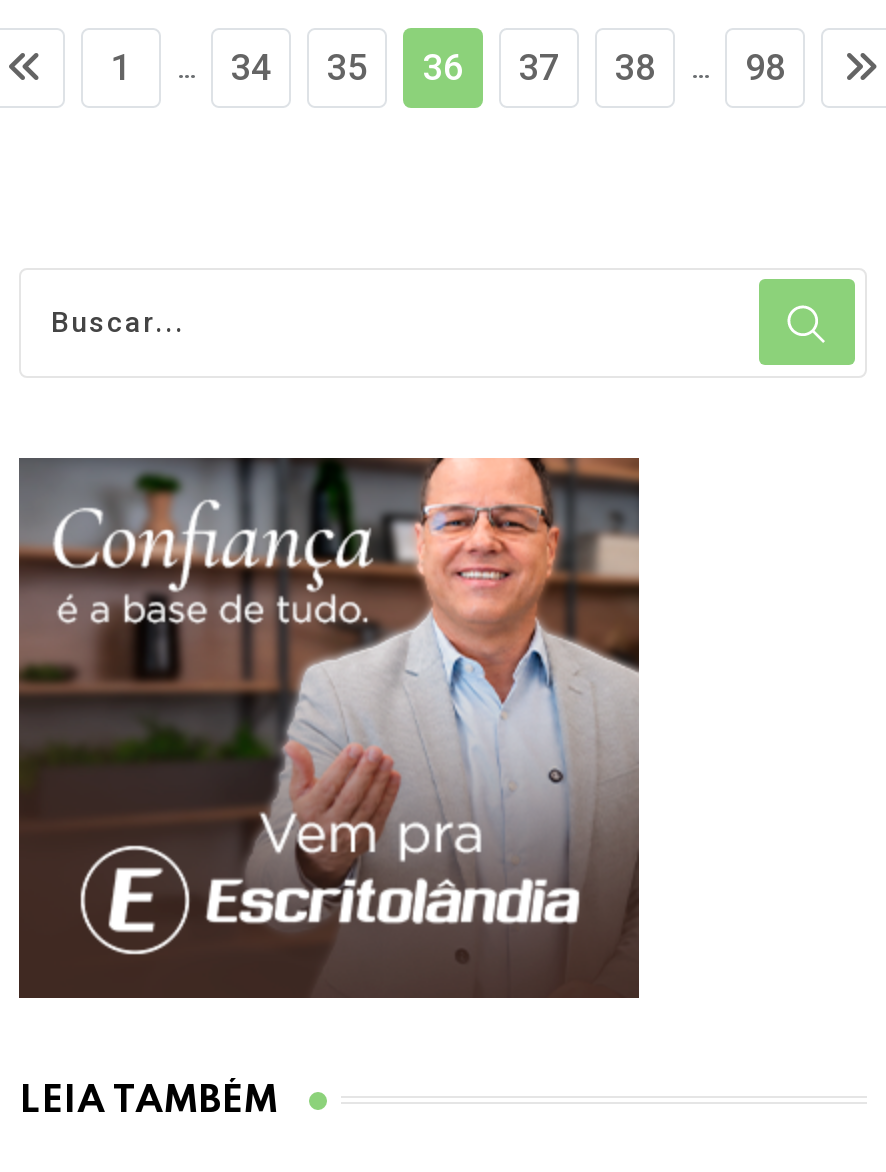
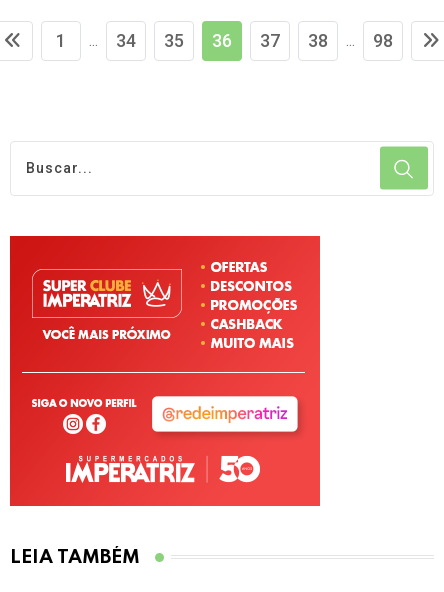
[17,456,641,1000] [image] -> [9,235,321,507] [image]

